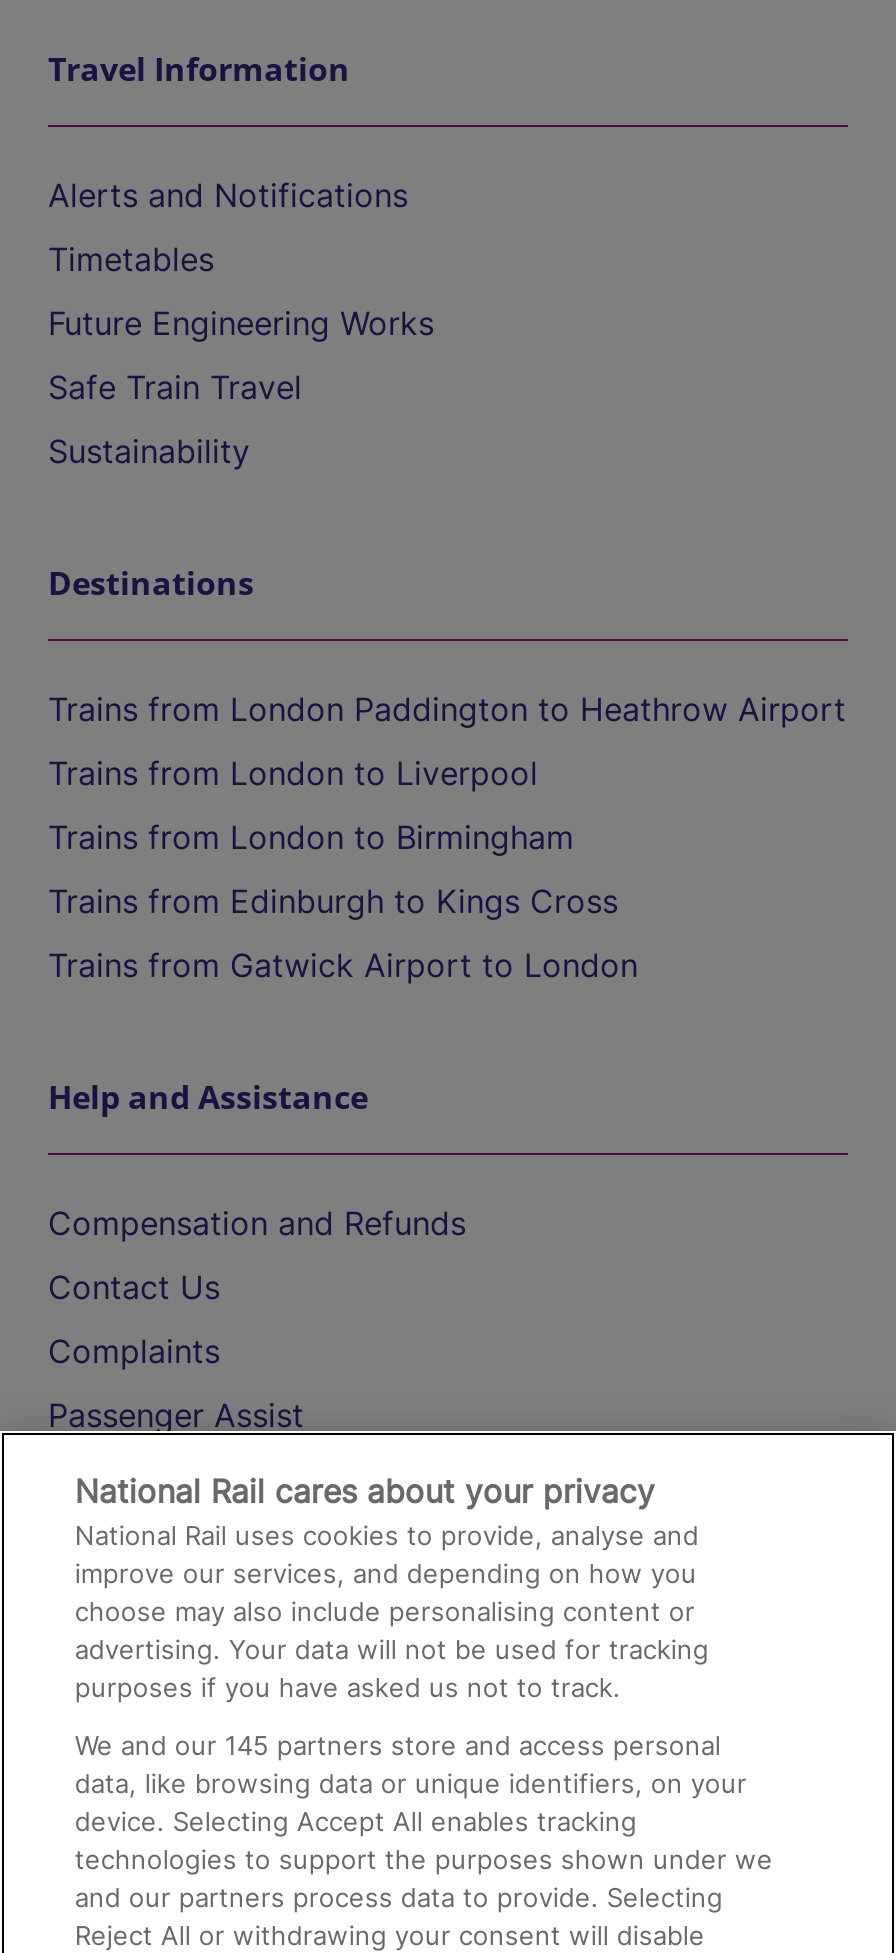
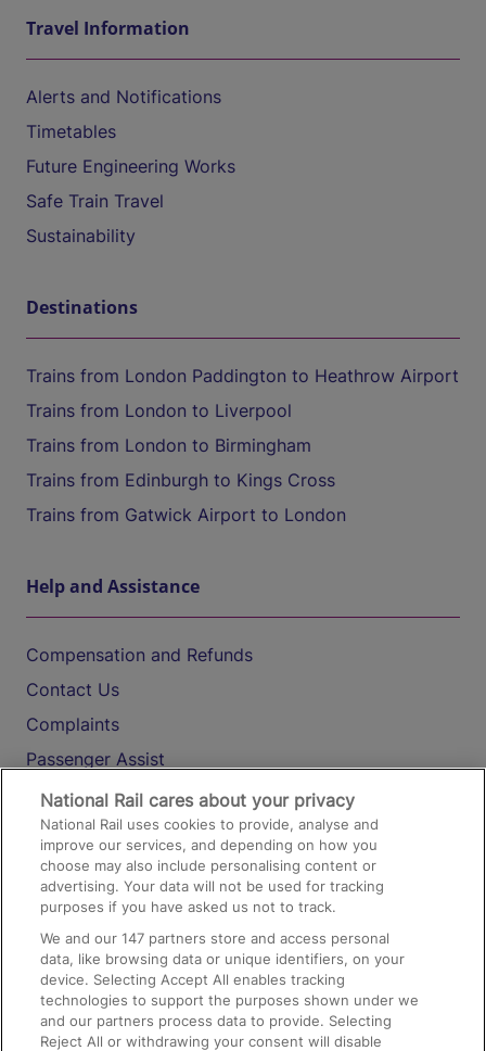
[75,1729,721,1761] We and our 145 partners store and access personal -> [41,929,390,947] We and our 147 partners store and access personal

